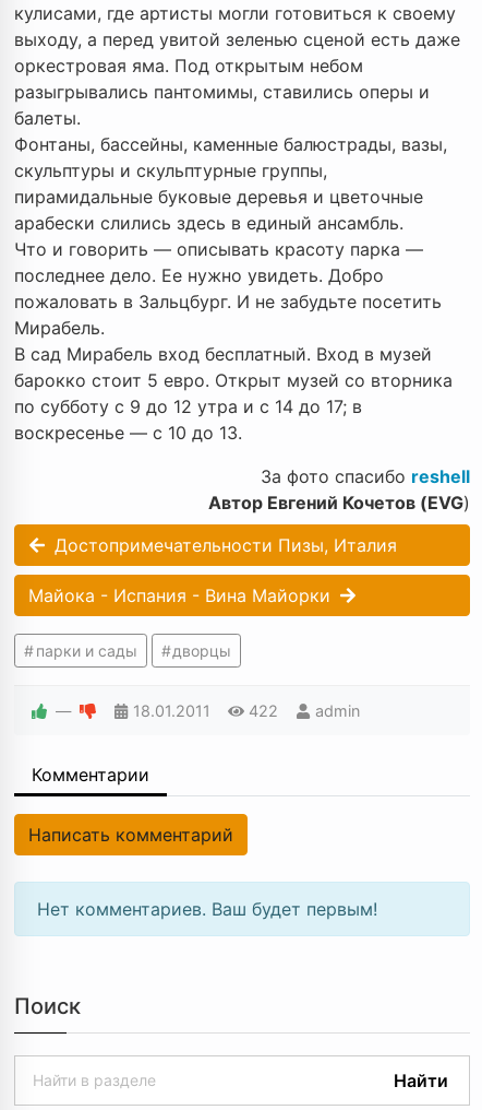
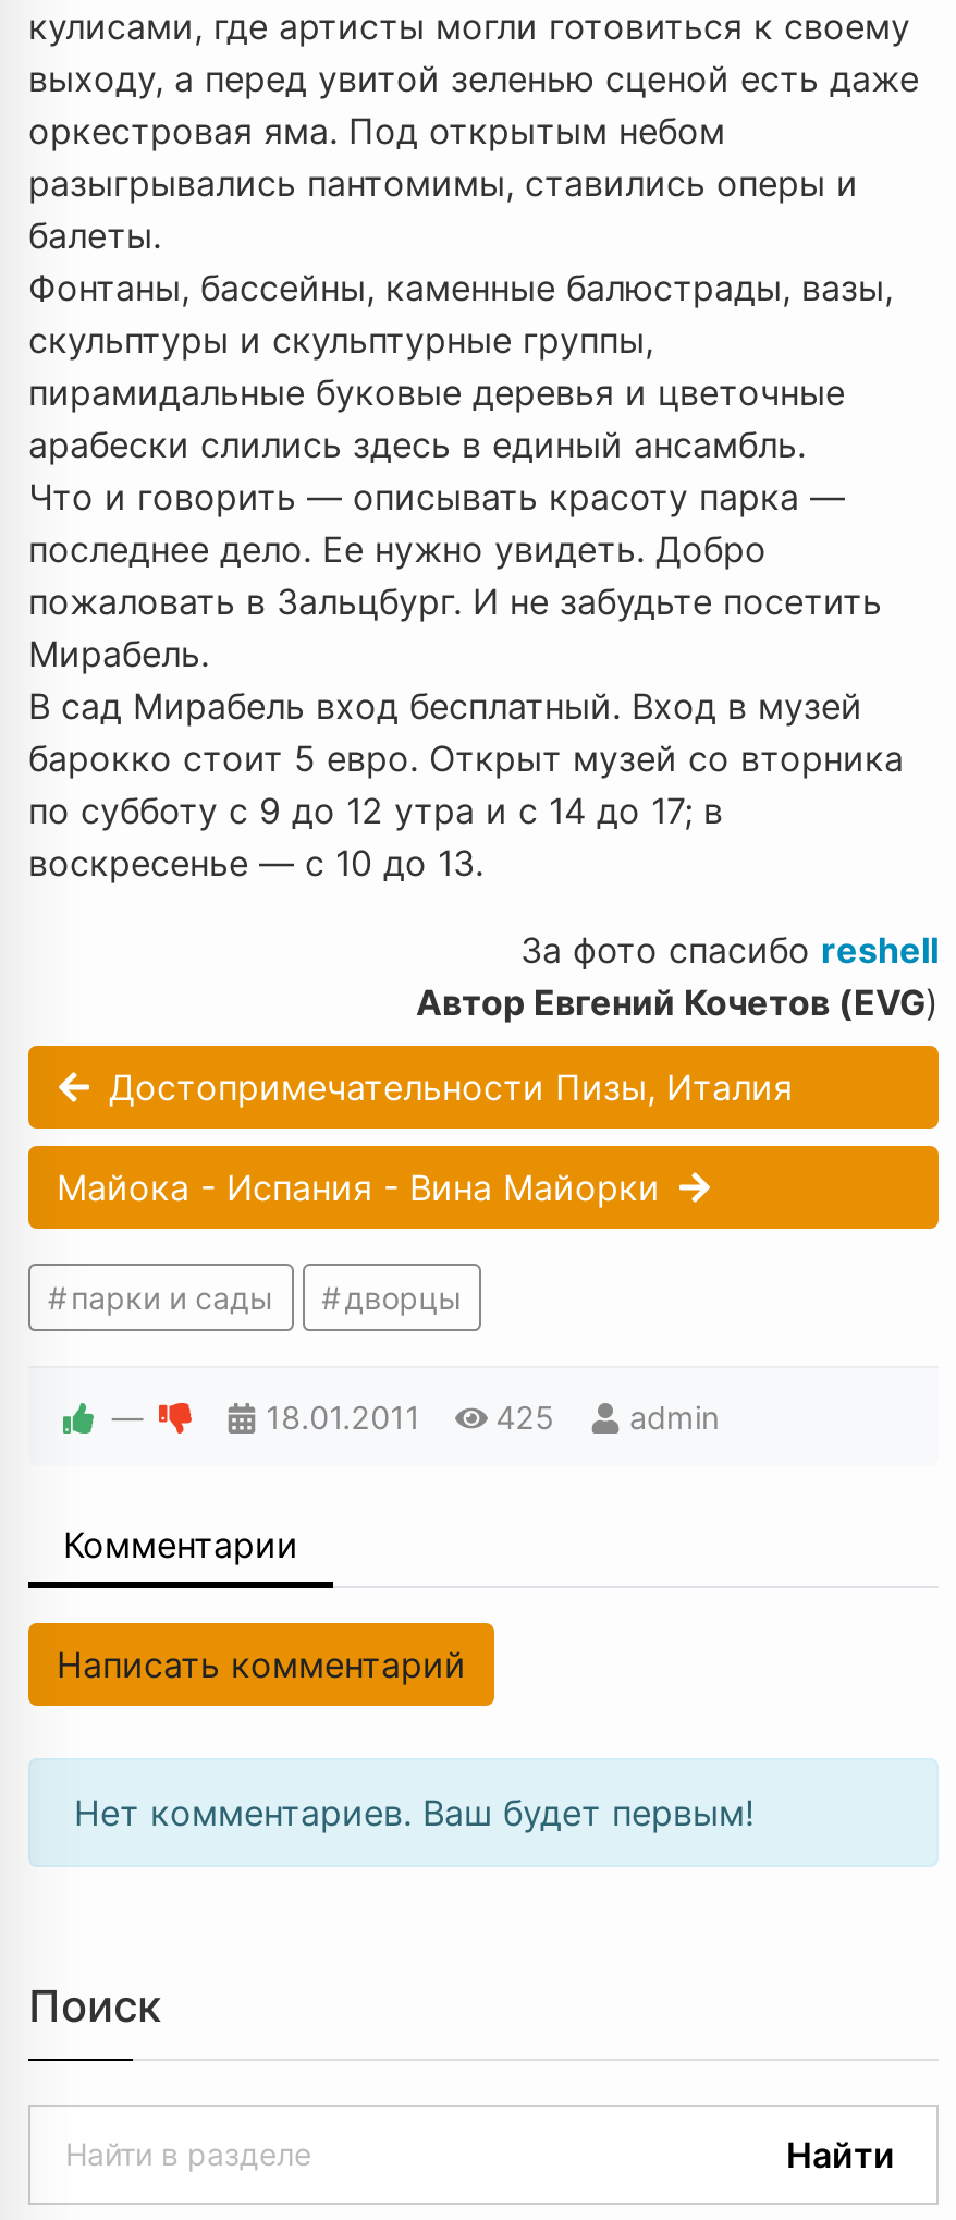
[133,702,278,720] 18.01.2011 422 -> [266,1399,554,1436] 18.01.2011 425

